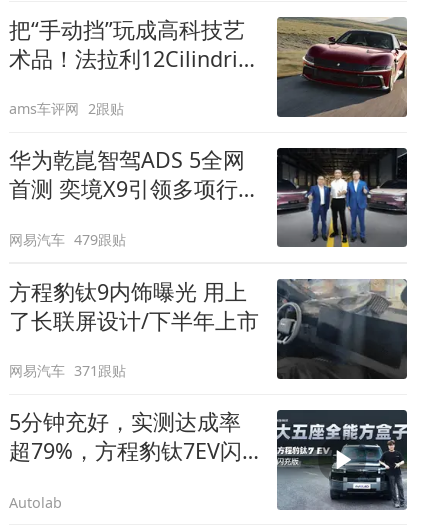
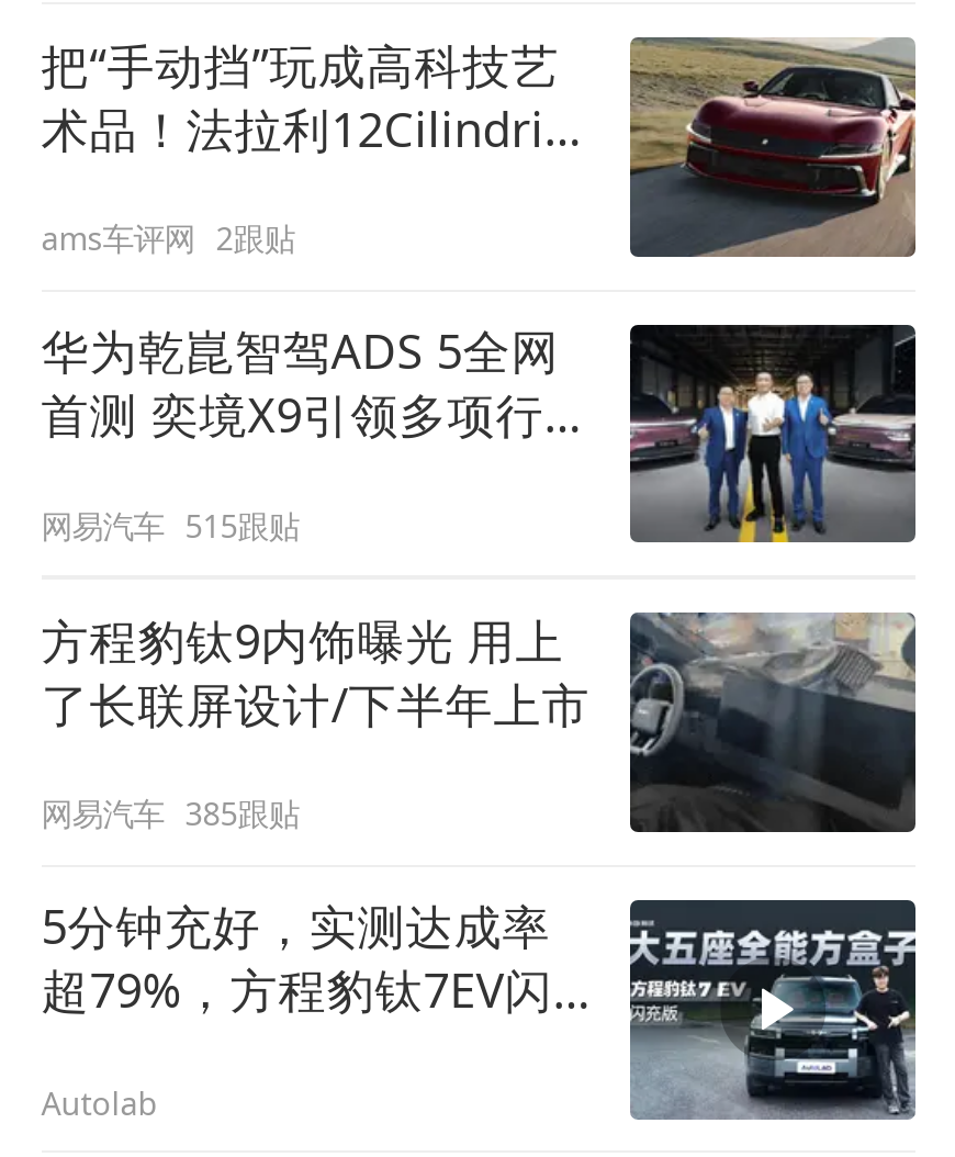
[9,230,126,249] 网易汽车 479跟贴 -> [41,504,299,546] 网易汽车 515跟贴
[9,361,126,380] 网易汽车 371跟贴 -> [41,793,299,835] 网易汽车 385跟贴

